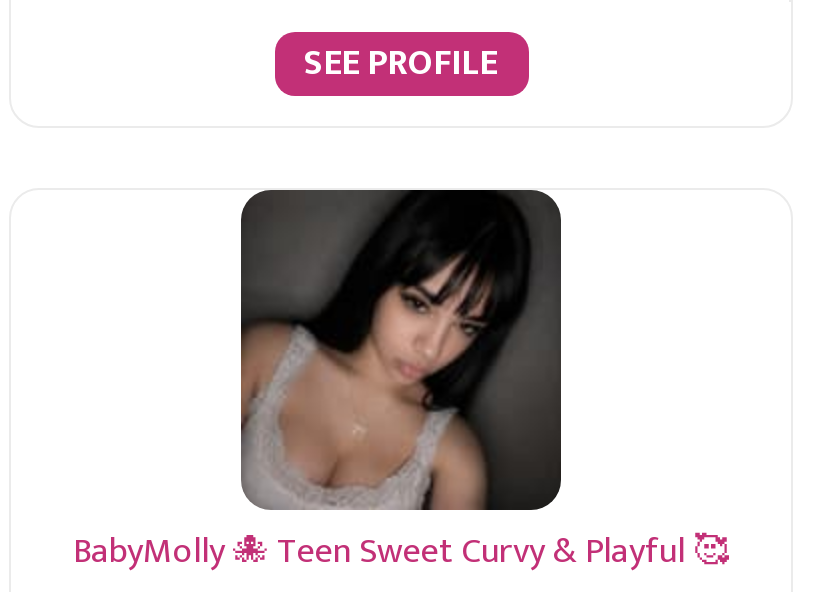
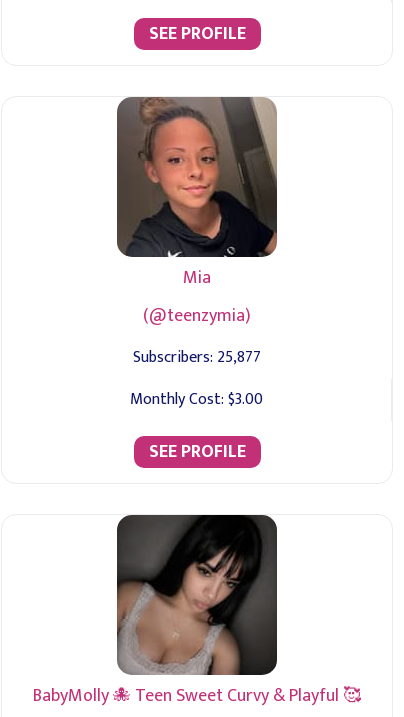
none -> [117,96,278,466] [image] | Mia | (@teenzymia) | Subscribers: 25,877 | SEE PROFILE
none -> [130,385,263,412] Monthly Cost: $3.00

